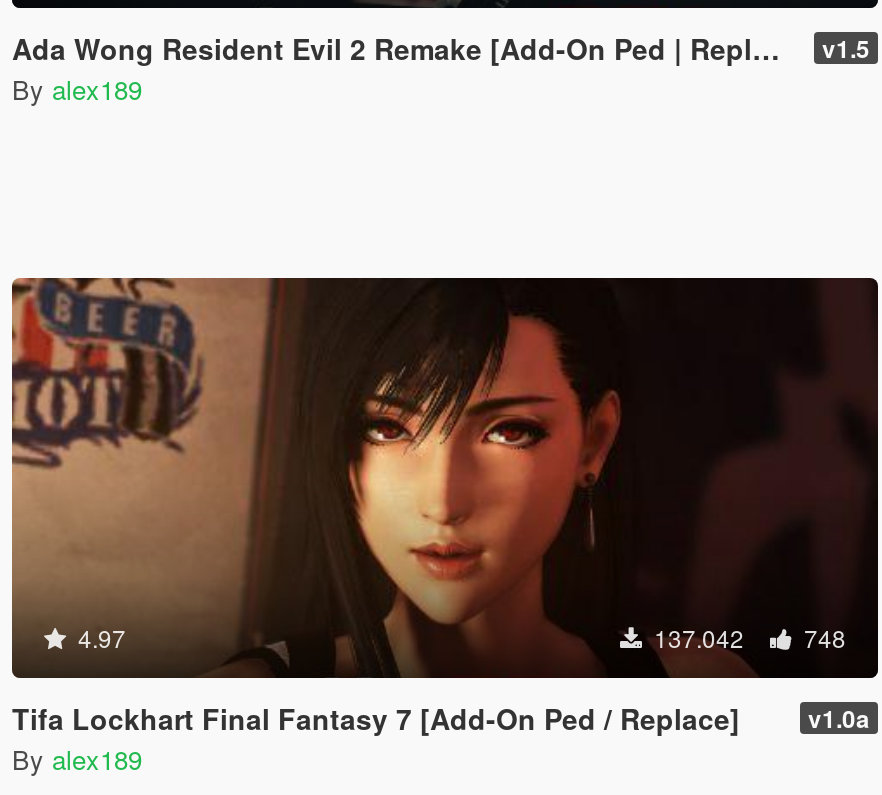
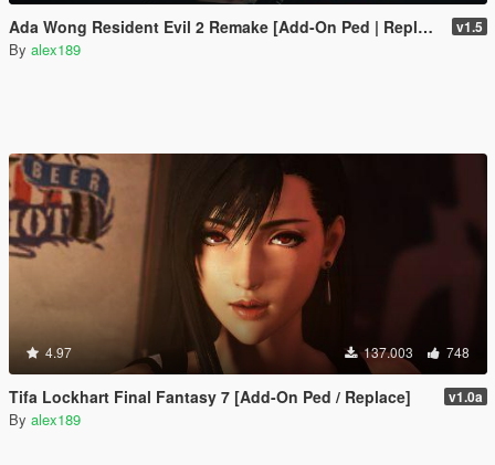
[648,620,846,654] 137.042 748 -> [360,342,470,361] 137.003 748

